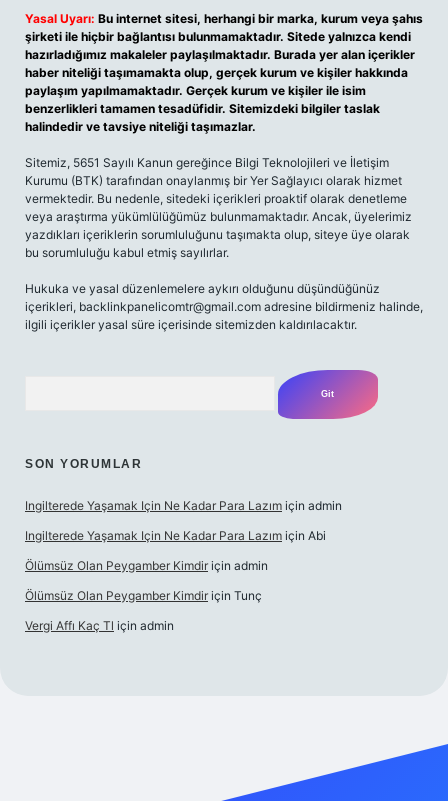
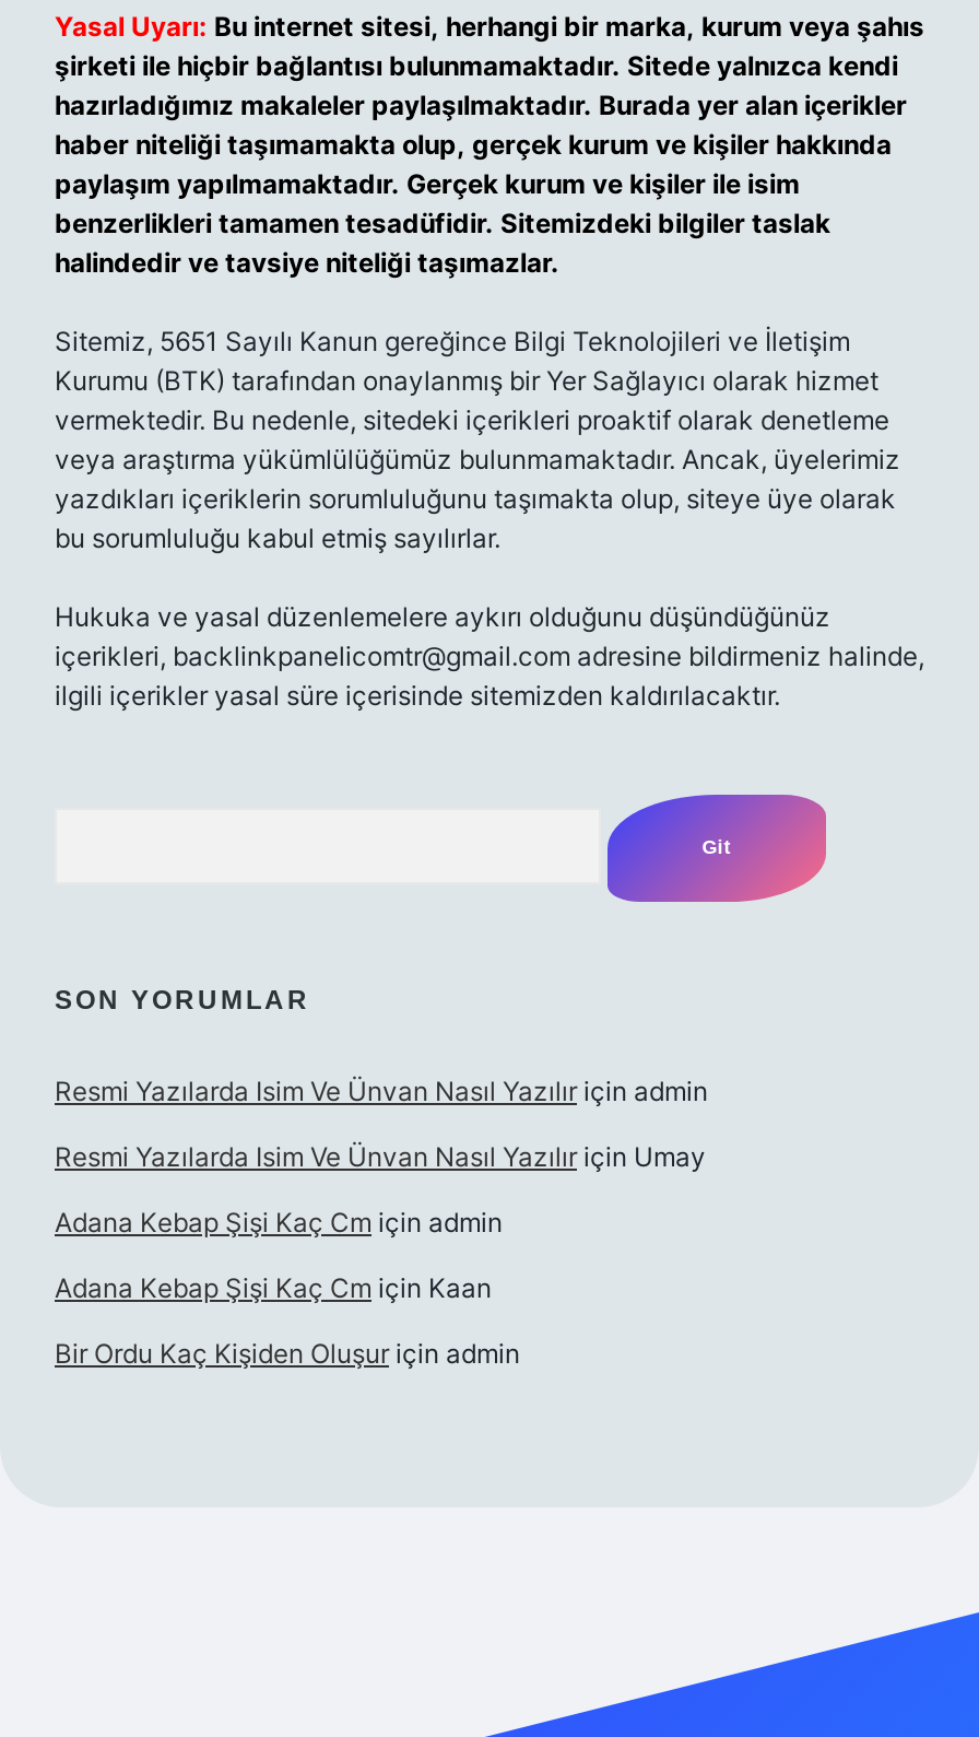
[25,498,342,513] Ingilterede Yaşamak Için Ne Kadar Para Lazım için admin -> [55,1075,708,1107] Resmi Yazılarda Isim Ve Ünvan Nasıl Yazılır için admin
[25,528,326,543] Ingilterede Yaşamak Için Ne Kadar Para Lazım için Abi -> [55,1140,706,1173] Resmi Yazılarda Isim Ve Ünvan Nasıl Yazılır için Umay
[25,558,268,573] Ölümsüz Olan Peygamber Kimdir için admin -> [55,1206,503,1239] Adana Kebap Şişi Kaç Cm için admin
[25,588,262,603] Ölümsüz Olan Peygamber Kimdir için Tunç -> [55,1271,492,1304] Adana Kebap Şişi Kaç Cm için Kaan
[25,618,174,633] Vergi Affı Kaç Tl için admin -> [55,1337,520,1370] Bir Ordu Kaç Kişiden Oluşur için admin

